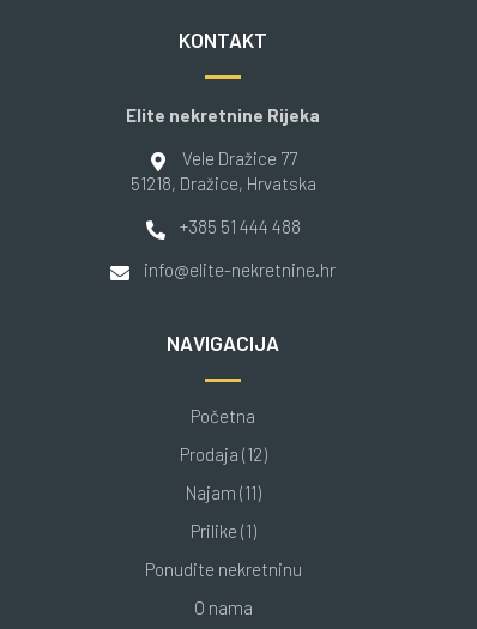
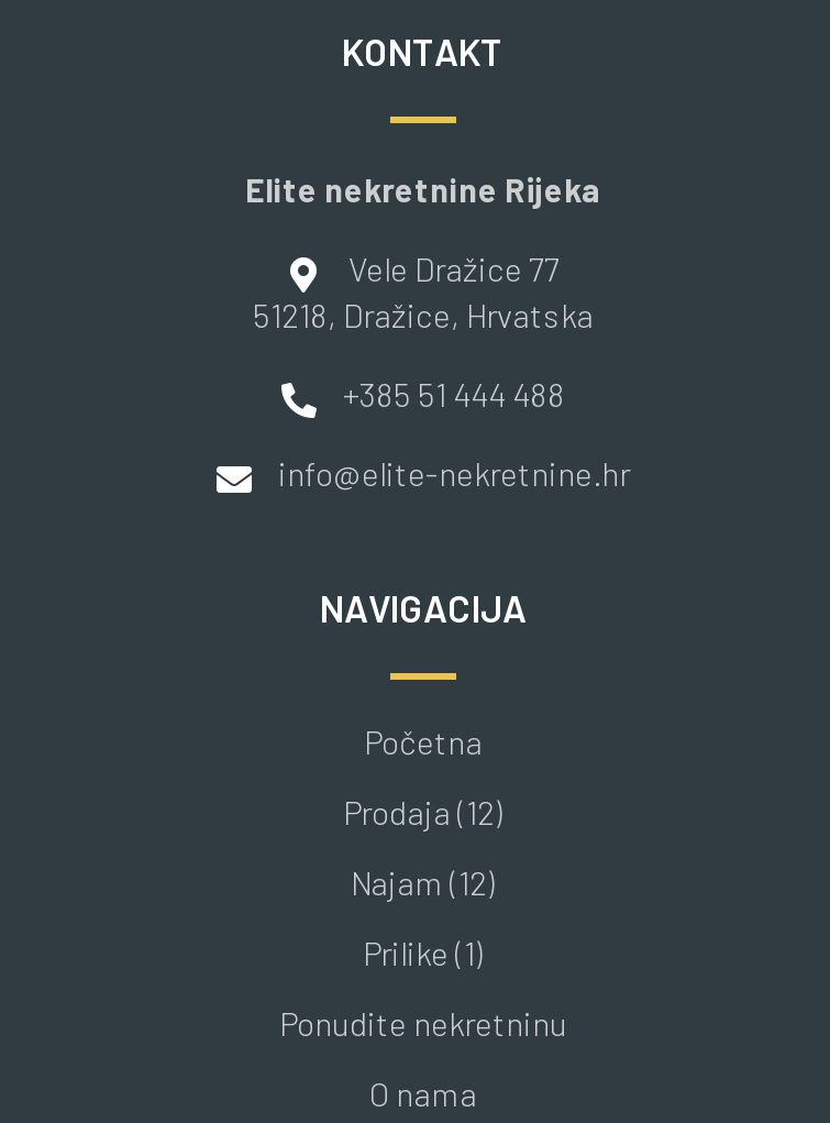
[185,482,261,504] Najam (11) -> [351,863,496,903] Najam (12)

